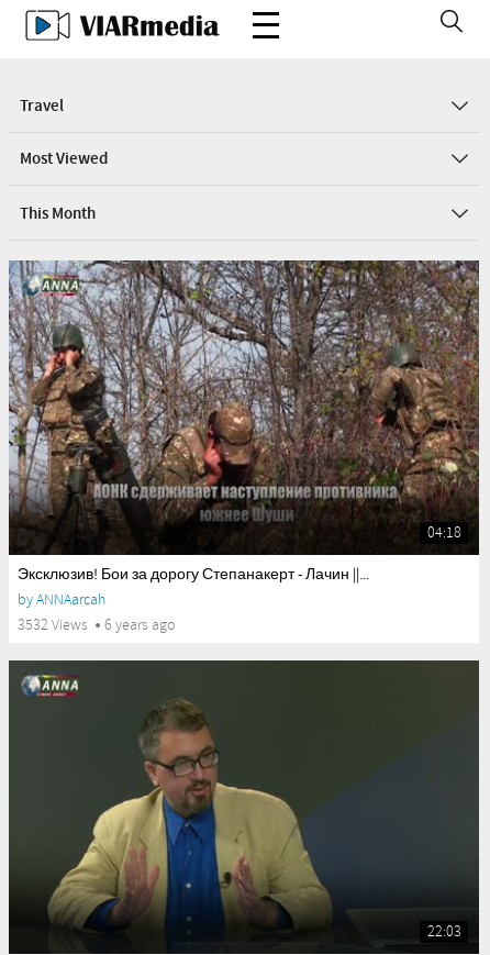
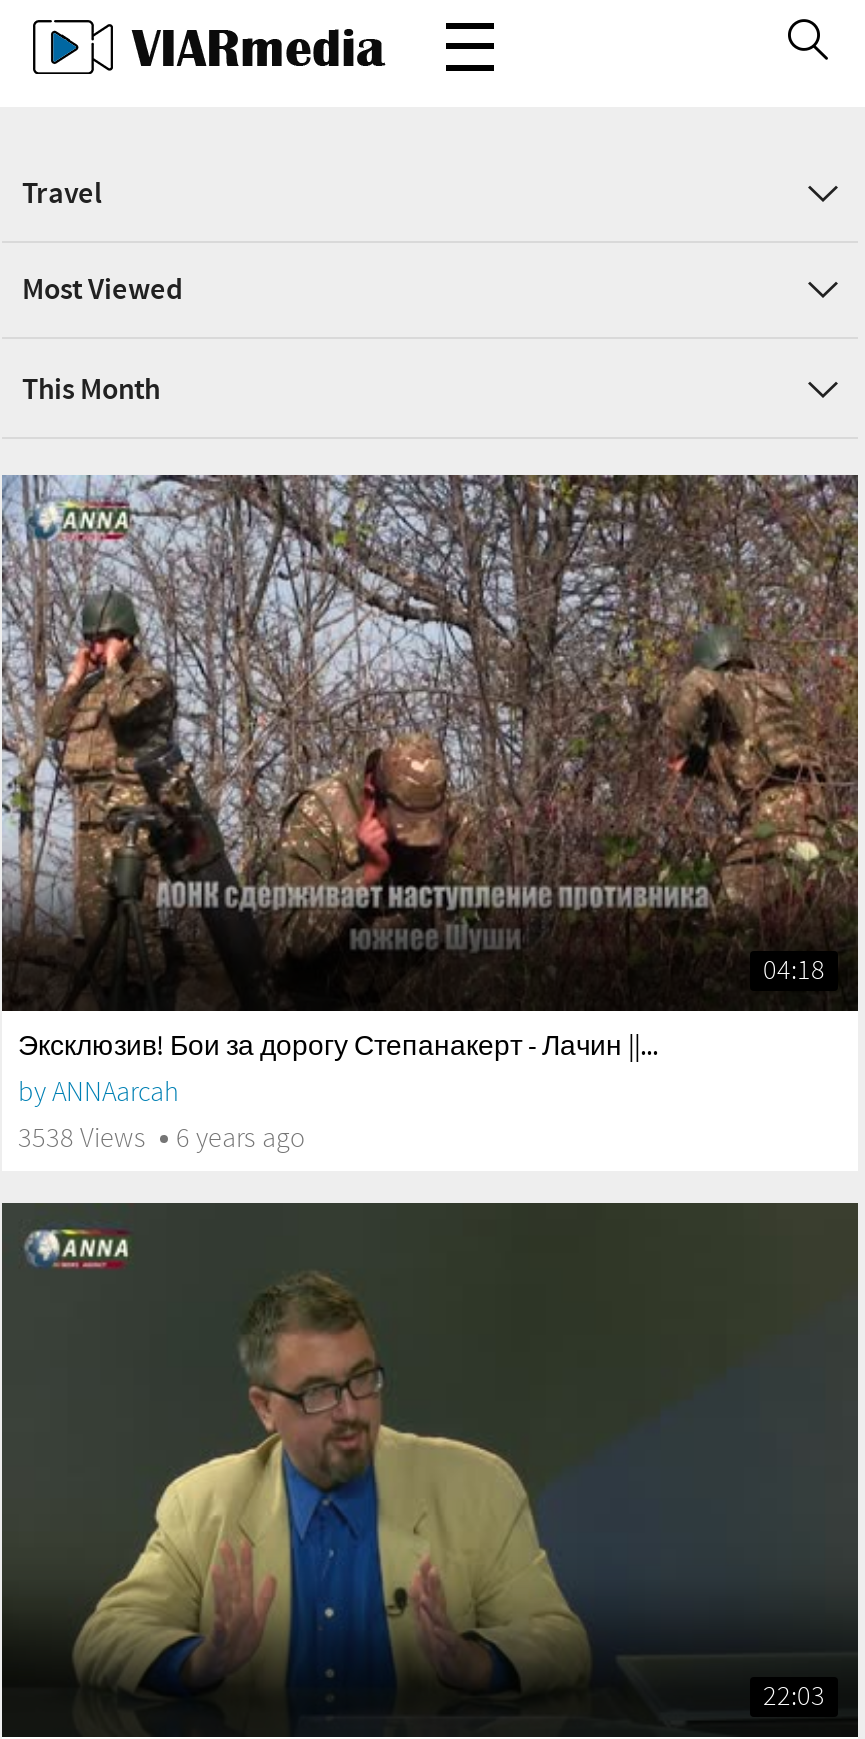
[18,615,175,634] 3532 Views 6 years ago -> [18,1120,304,1154] 3538 Views 6 years ago

